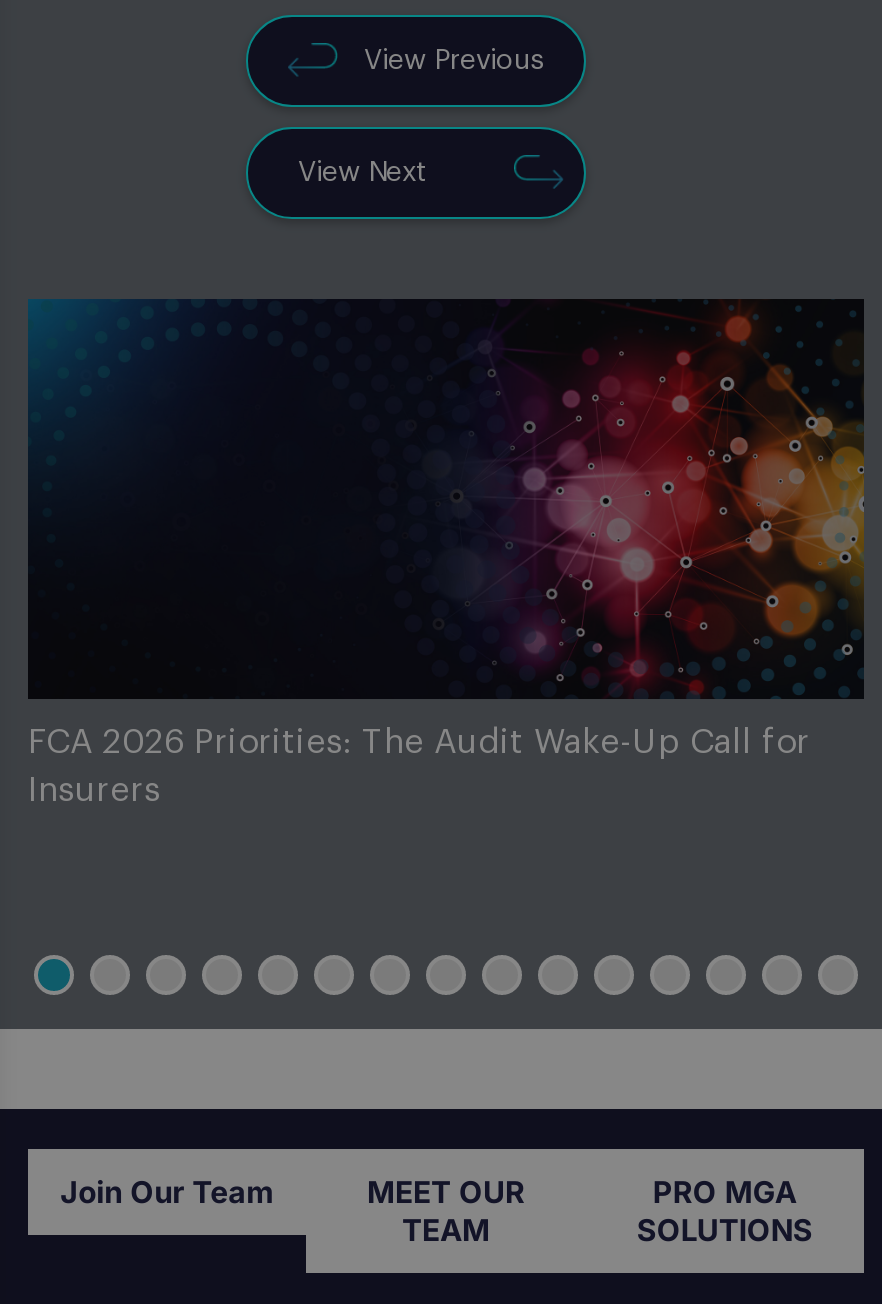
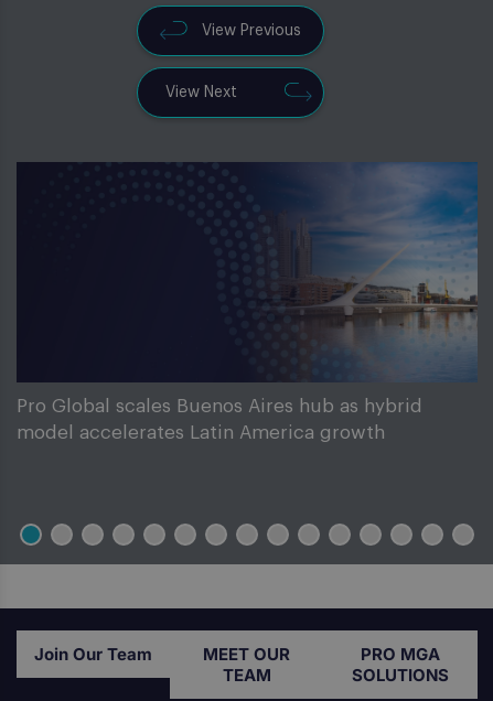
[28,297,866,807] [image] | FCA 2026 Priorities: The Audit Wake-Up Call for | Insurers -> [15,161,479,442] [image] | Pro Global scales Buenos Aires hub as hybrid | model accelerates Latin America growth

